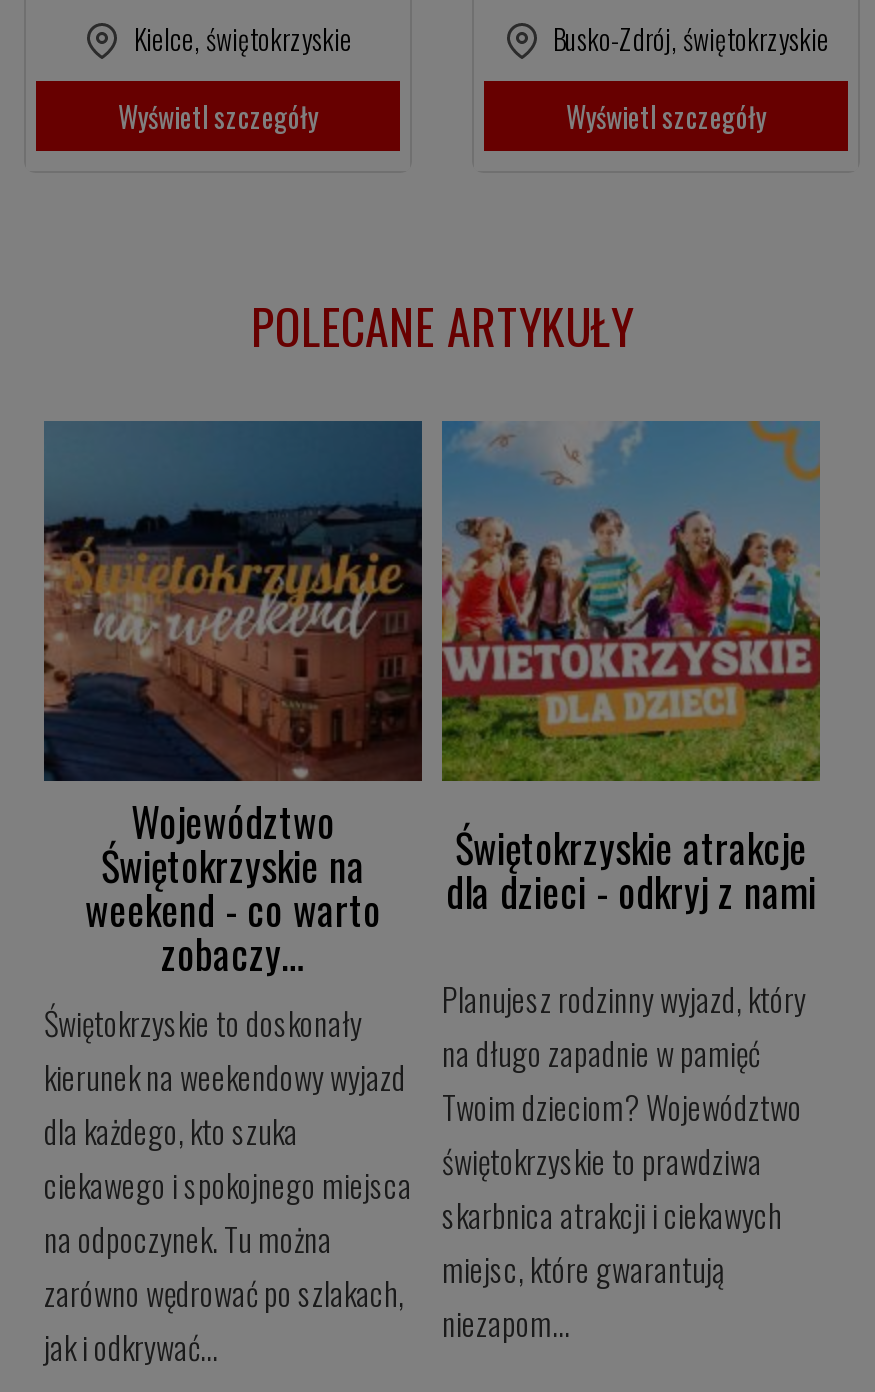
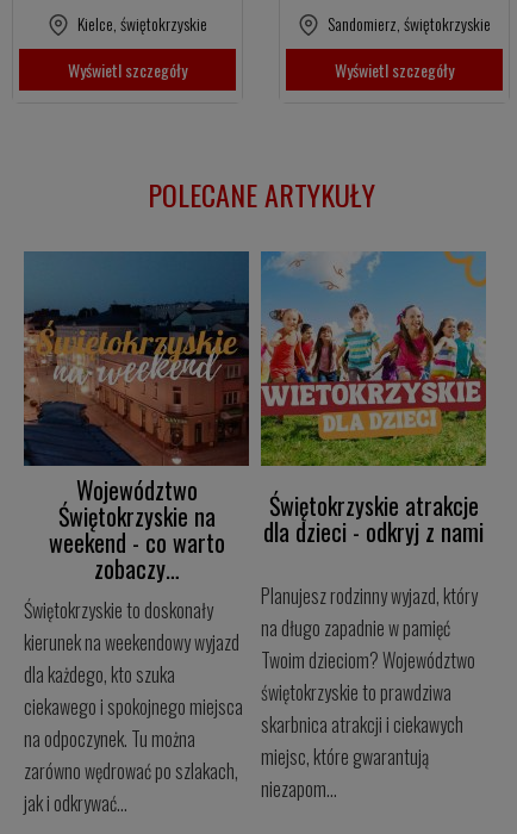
[553,18,829,60] Busko-Zdrój, świętokrzyskie -> [328,11,491,36] Sandomierz, świętokrzyskie

